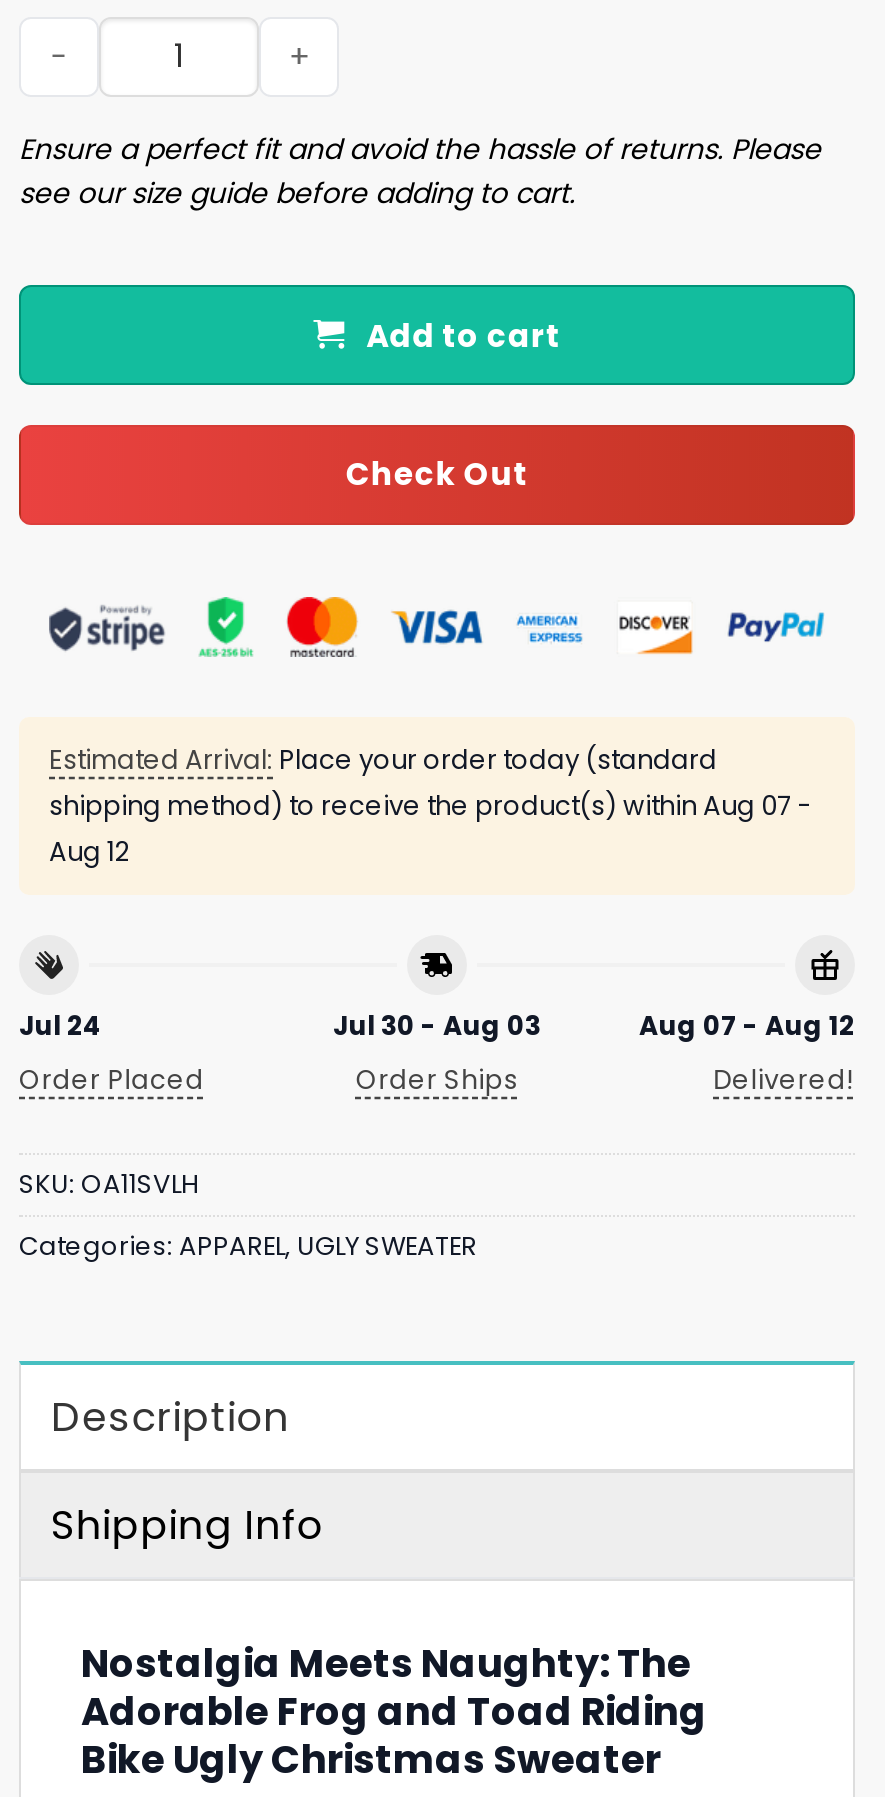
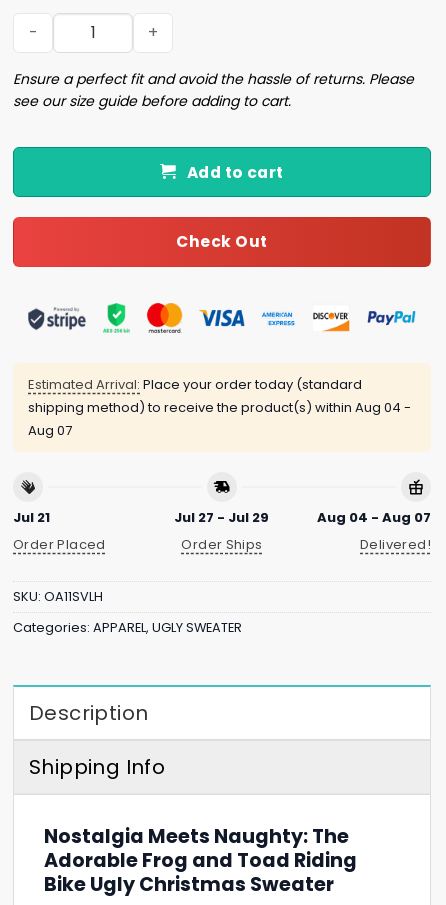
[49,786,811,824] shipping method) to receive the product(s) within Aug 07 - -> [28,397,411,416] shipping method) to receive the product(s) within Aug 04 -
[49,832,131,870] Aug 12 -> [28,420,72,439] Aug 07
[19,1007,103,1045] Jul 24 -> [13,508,50,527] Jul 21
[333,1007,541,1045] Jul 30 - Aug 03 -> [174,508,269,527] Jul 27 - Jul 29
[639,1007,855,1045] Aug 07 - Aug 12 -> [317,508,431,527] Aug 04 - Aug 07

